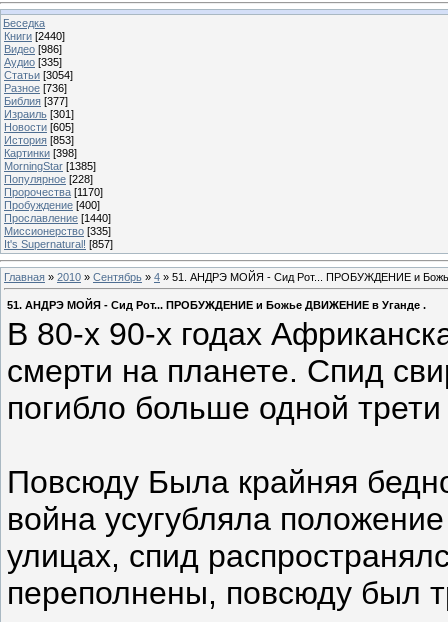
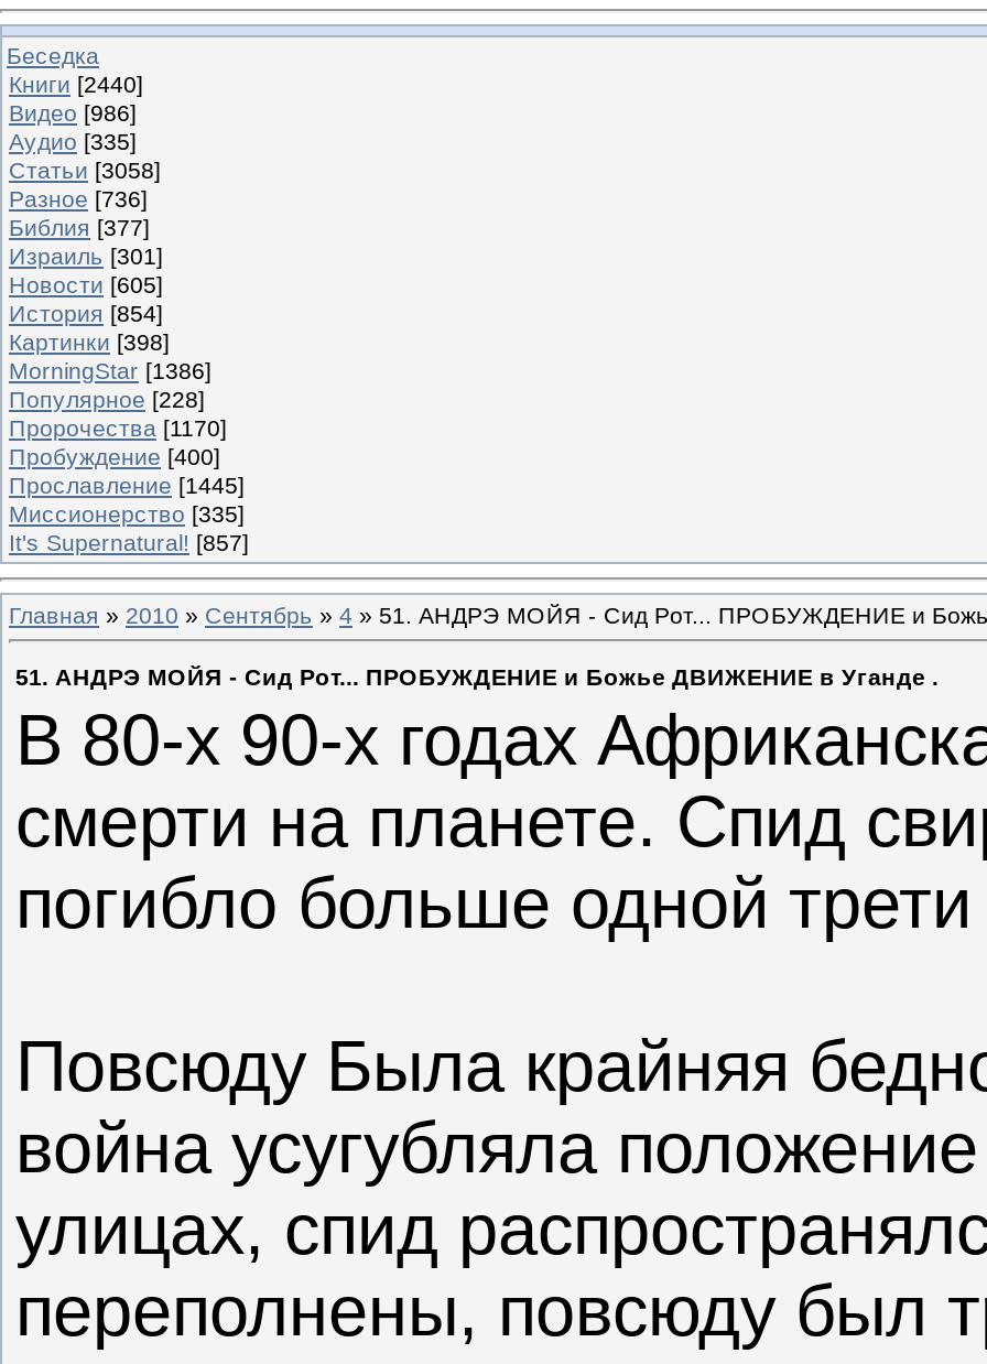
[4,69,73,81] Статьи [3054] -> [9,157,161,184] Статьи [3058]
[4,134,74,146] История [853] -> [9,300,163,327] История [854]
[4,160,96,172] MorningStar [1385] -> [9,358,211,384] MorningStar [1386]
[4,212,111,224] Прославление [1440] -> [9,472,245,499] Прославление [1445]

